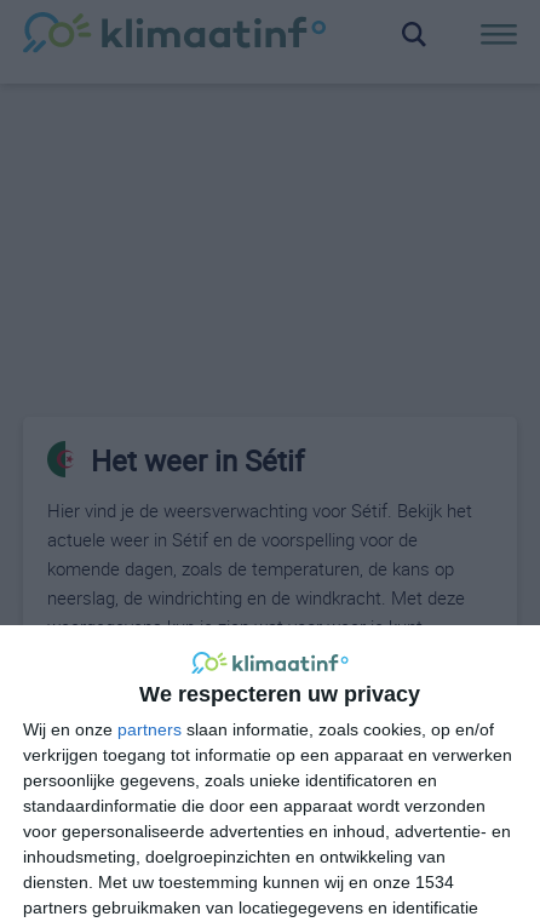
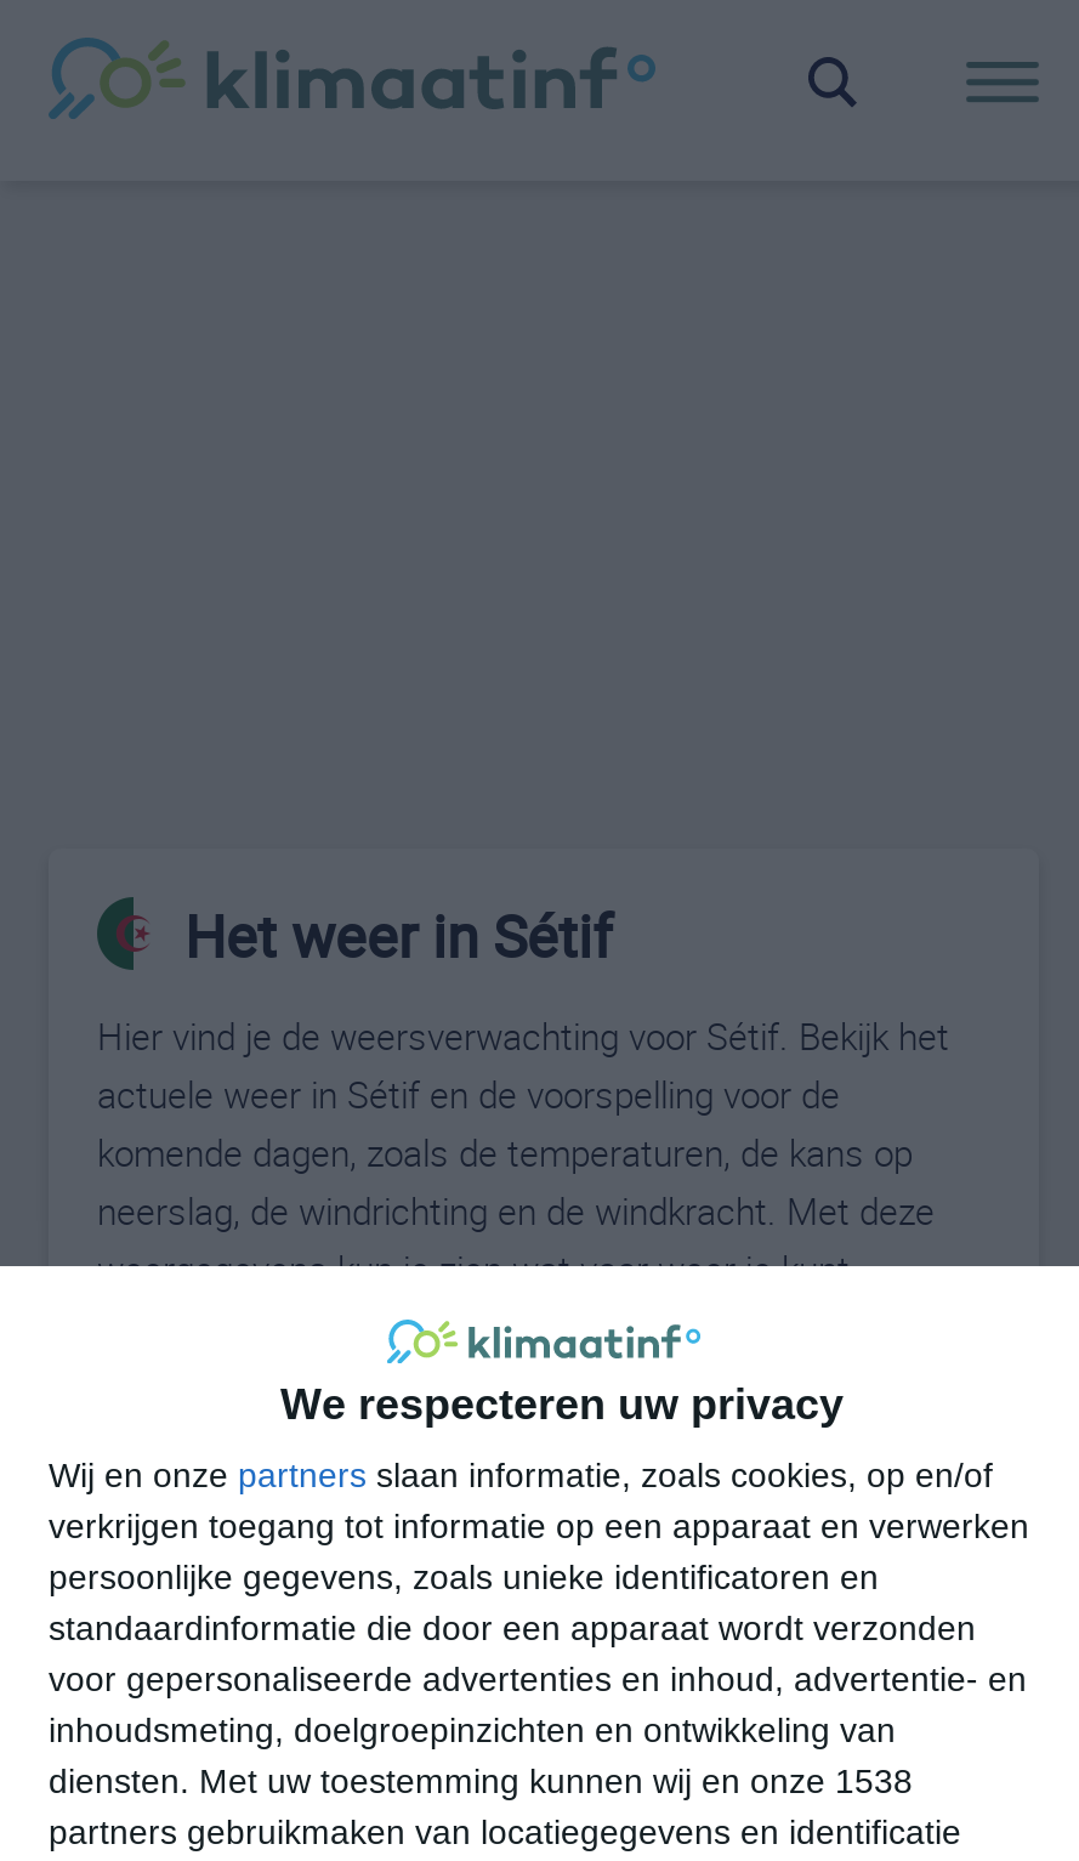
[23,873,454,892] diensten. Met uw toestemming kunnen wij en onze 1534 -> [49,1762,913,1801] diensten. Met uw toestemming kunnen wij en onze 1538

